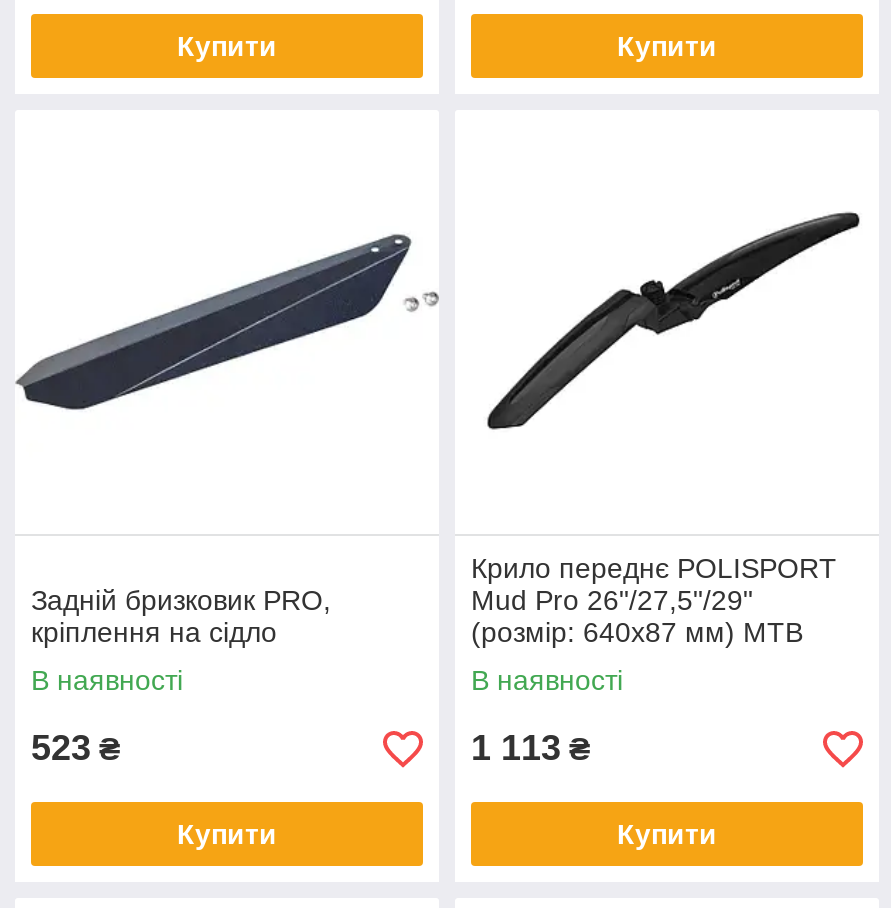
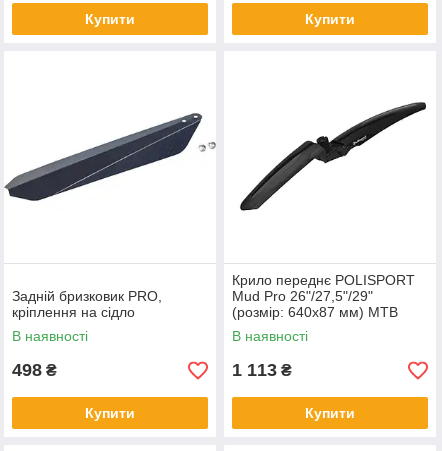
[31,728,121,768] 523 ₴ -> [12,360,57,380] 498 ₴

